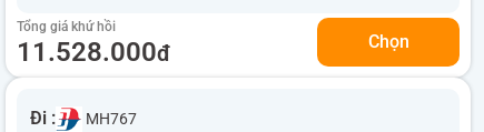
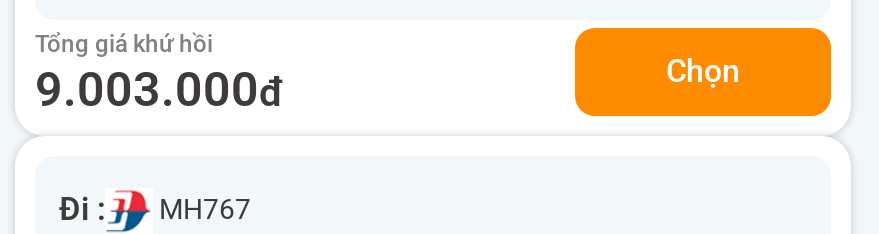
[17,37,170,68] 11.528.000đ -> [35,62,283,118] 9.003.000đ

